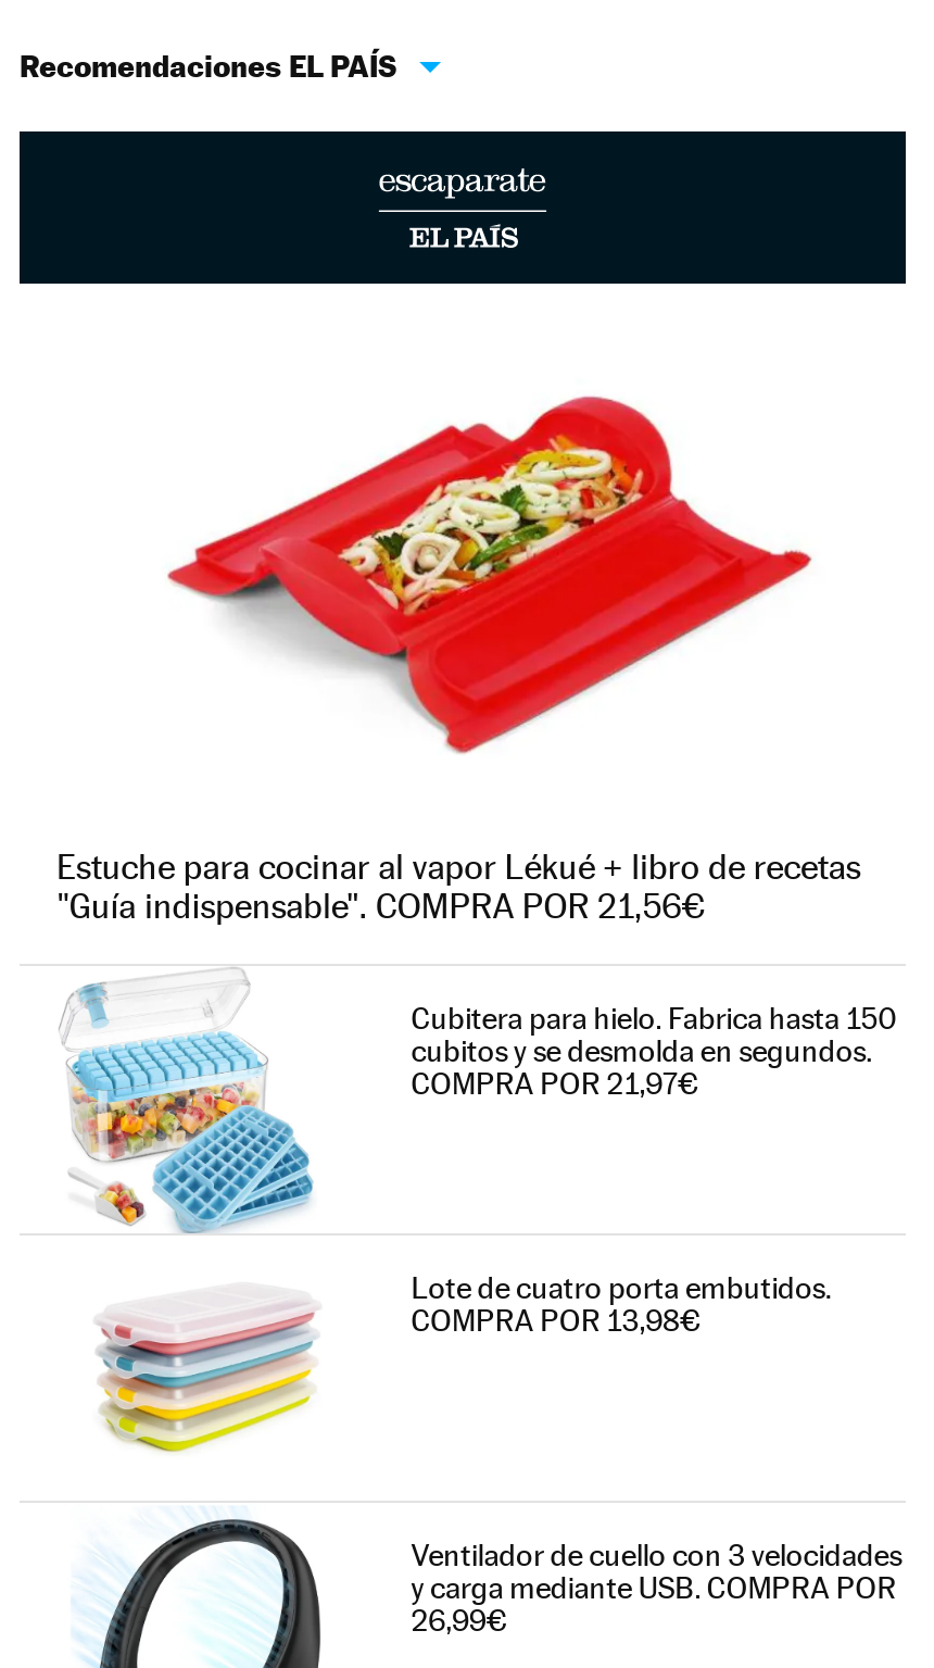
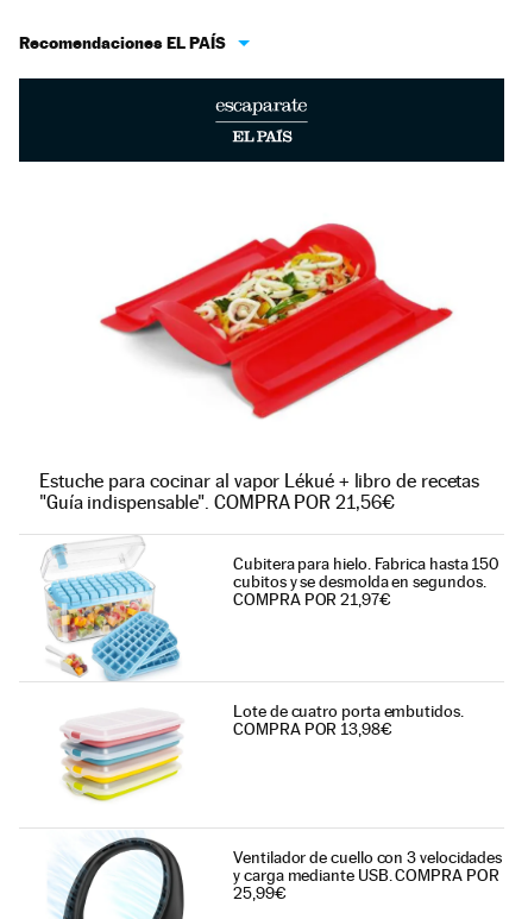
[411,1603,508,1637] 26,99€ -> [233,883,286,902] 25,99€

